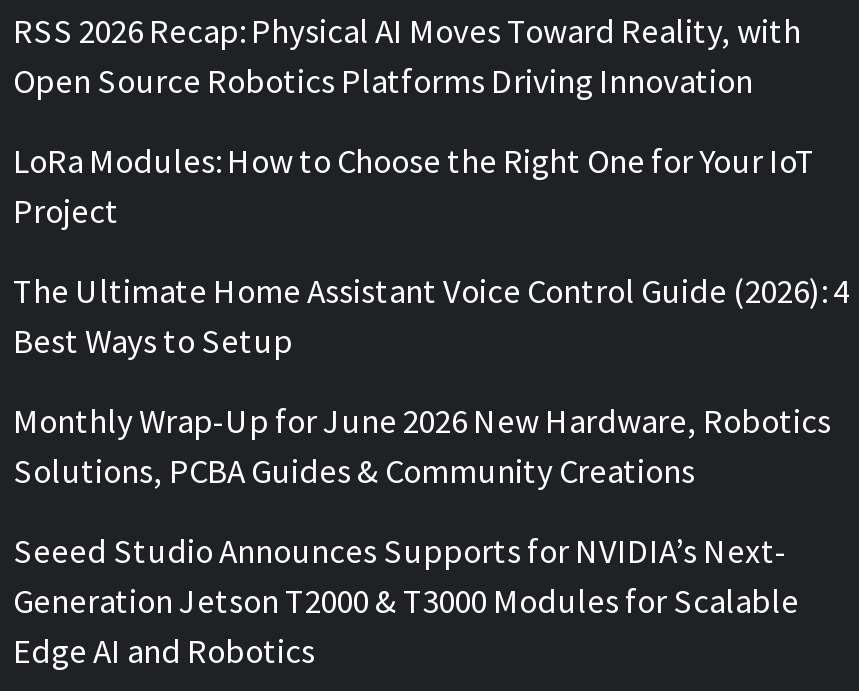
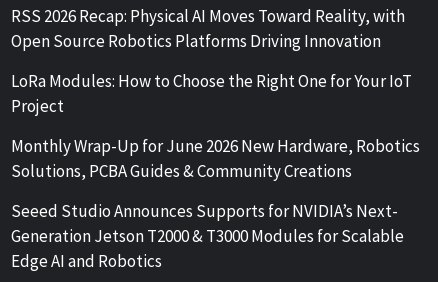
[13,269,849,363] The Ultimate Home Assistant Voice Control Guide (2026): 4 | Best Ways to Setup -> none

